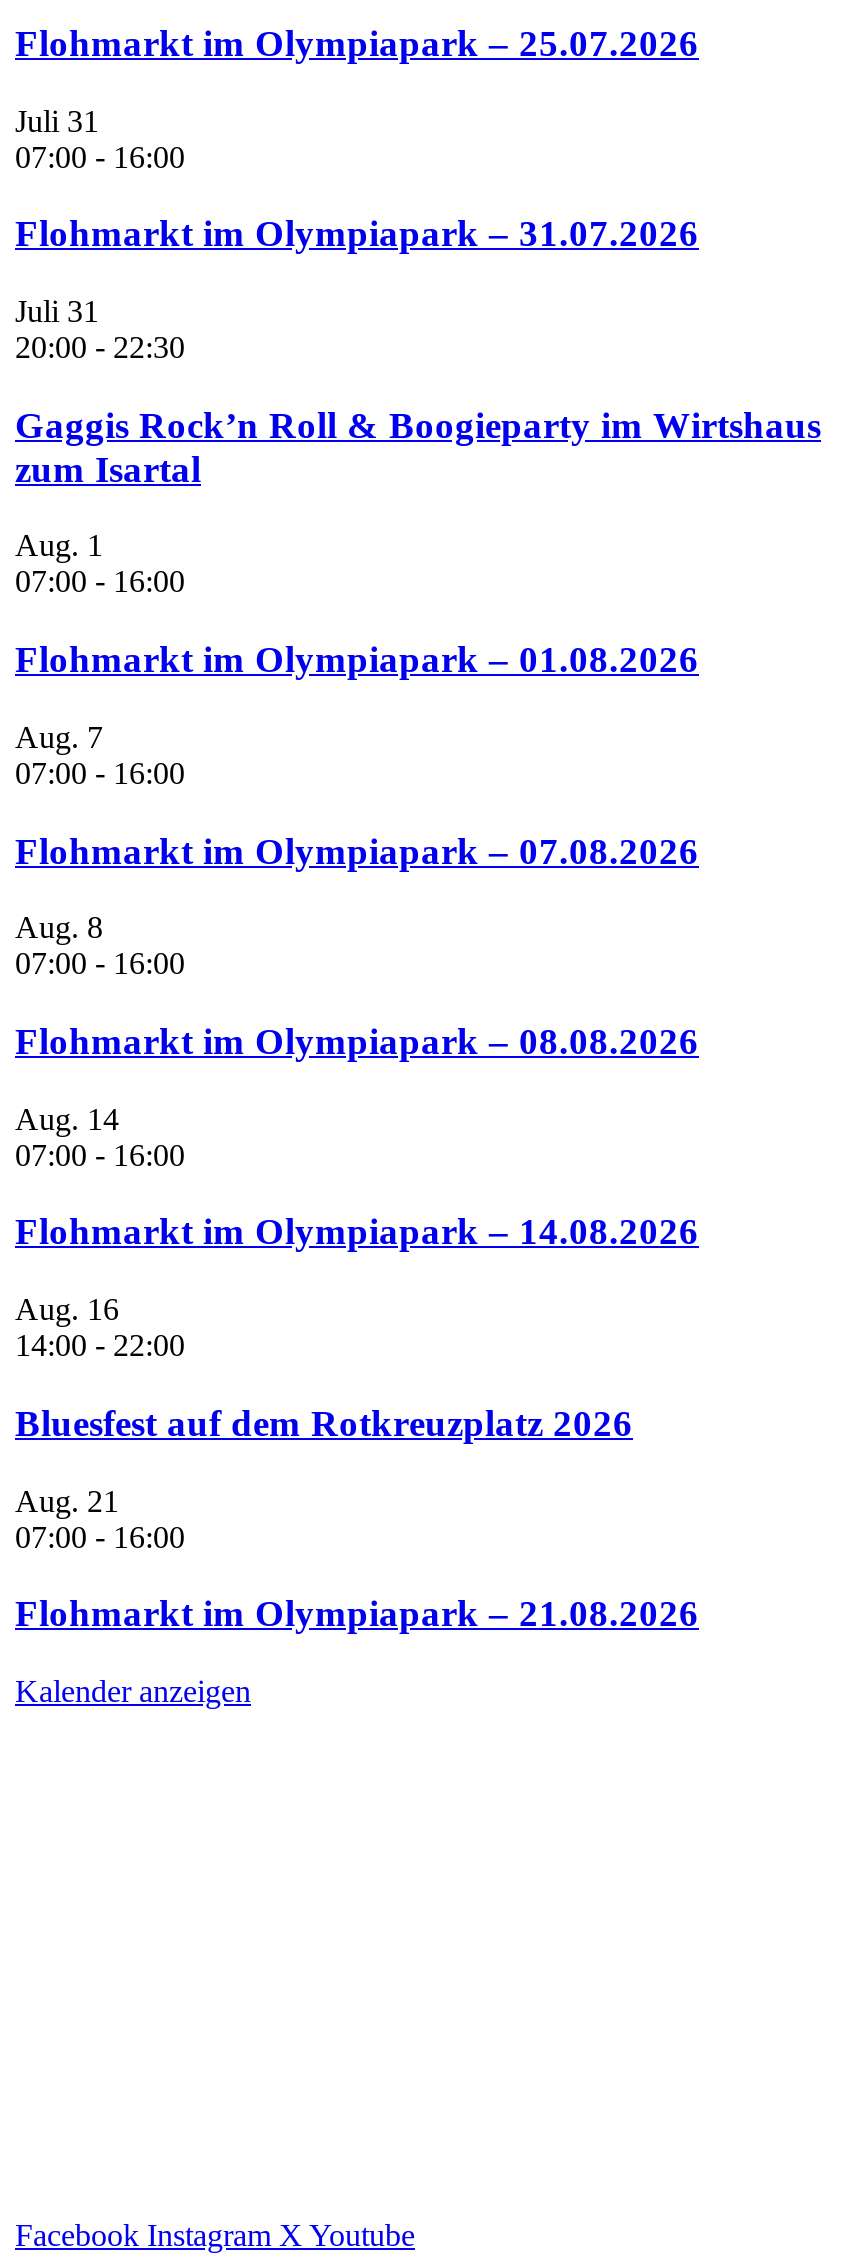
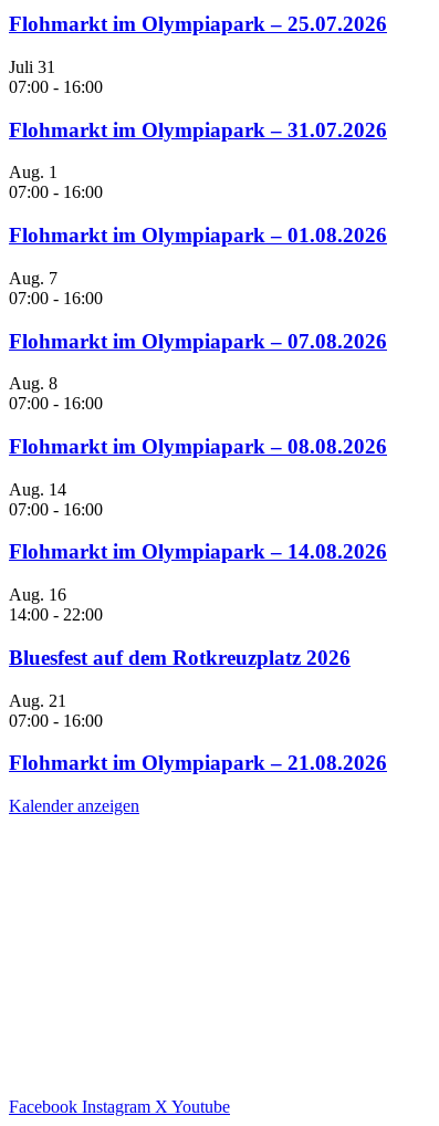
[15,294,821,489] Juli 31 | 20:00 - 22:30 | Gaggis Rock’n Roll & Boogieparty im Wirtshaus | zum Isartal -> none

